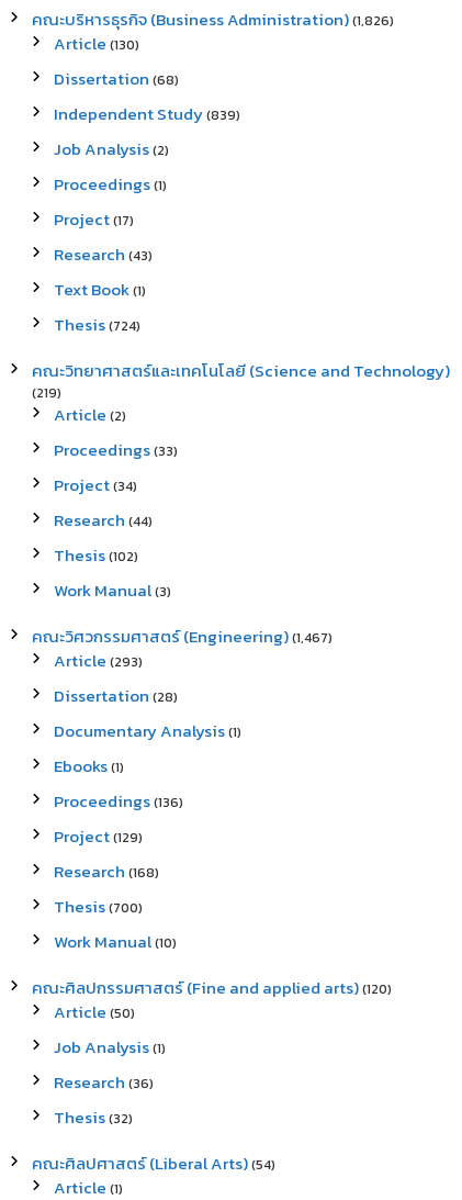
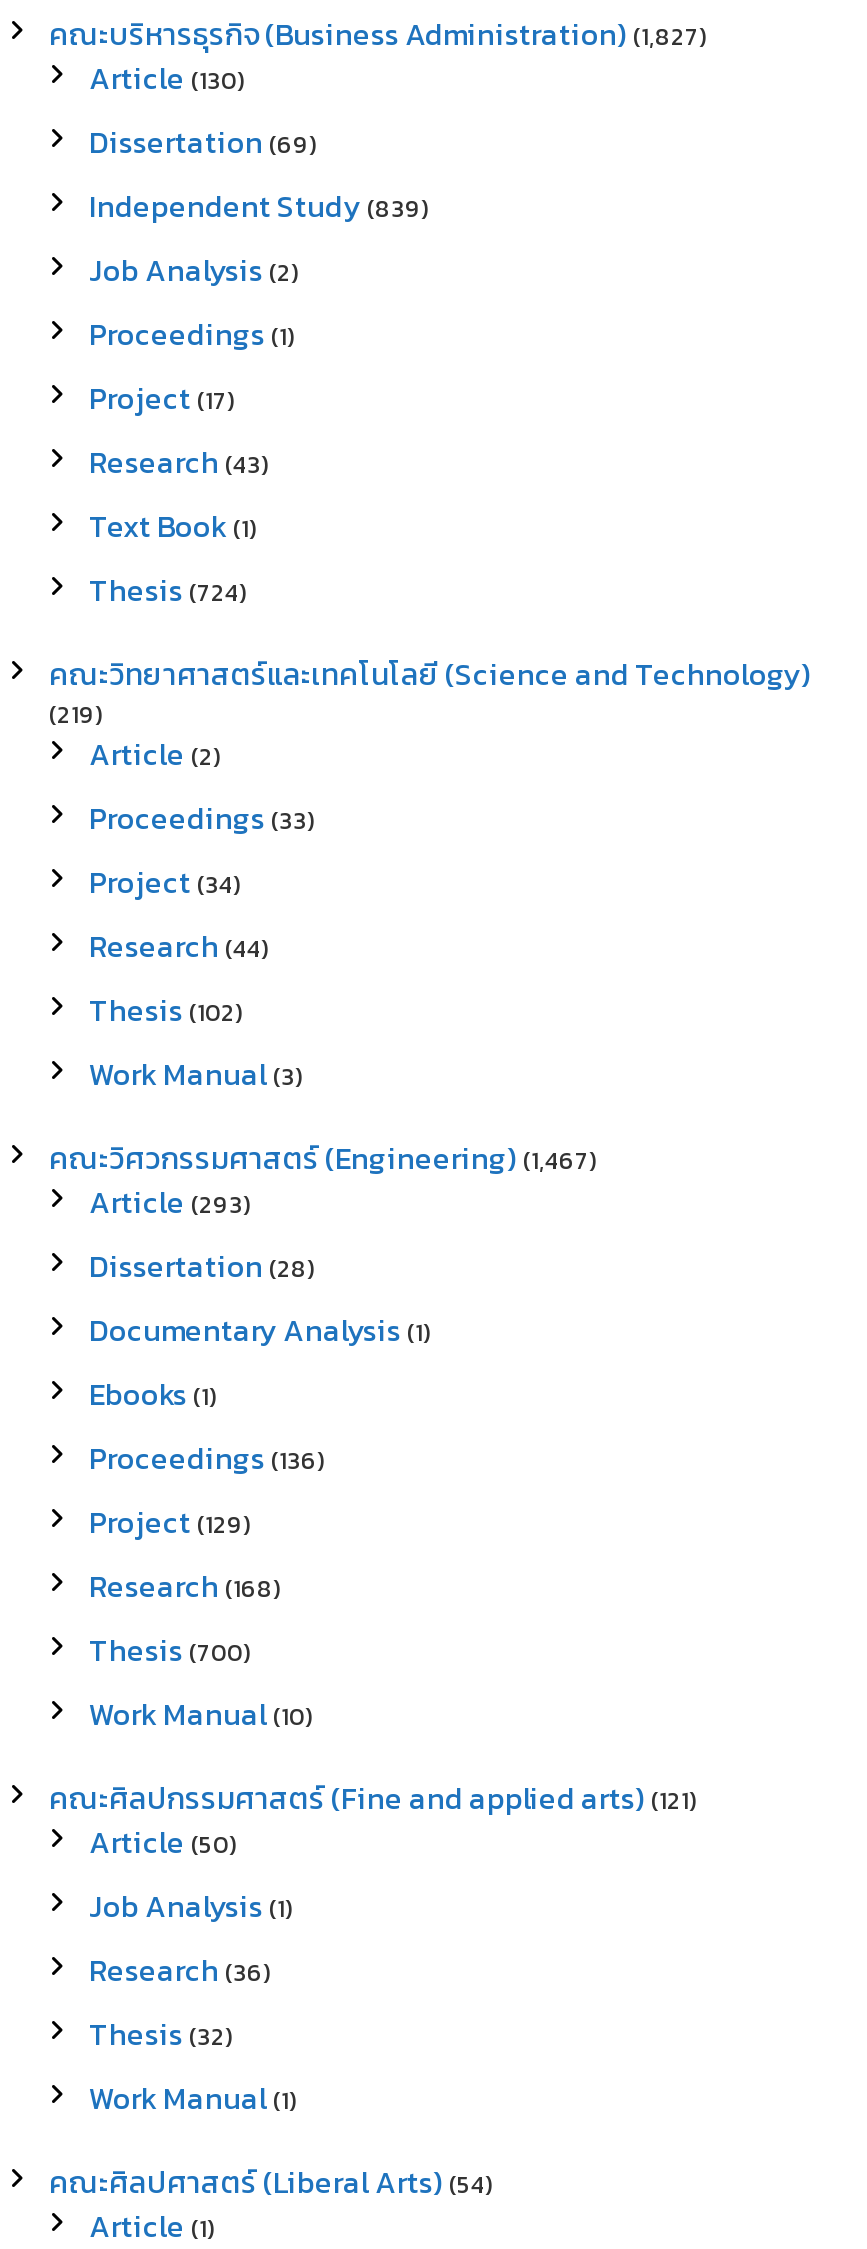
[32,7,394,32] คณะบริหารธุรกิจ (Business Administration) (1,826) -> [49,11,707,57] คณะบริหารธุรกิจ (Business Administration) (1,827)
[54,66,179,91] Dissertation (68) -> [89,119,317,165] Dissertation (69)
[32,975,392,1000] คณะศิลปกรรมศาสตร์ (Fine and applied arts) (120) -> [49,1775,697,1821] คณะศิลปกรรมศาสตร์ (Fine and applied arts) (121)
none -> [89,2075,297,2121] Work Manual(1)

